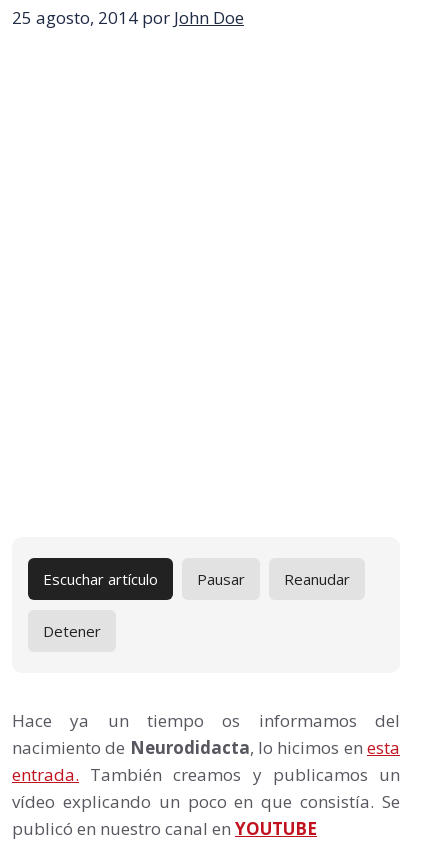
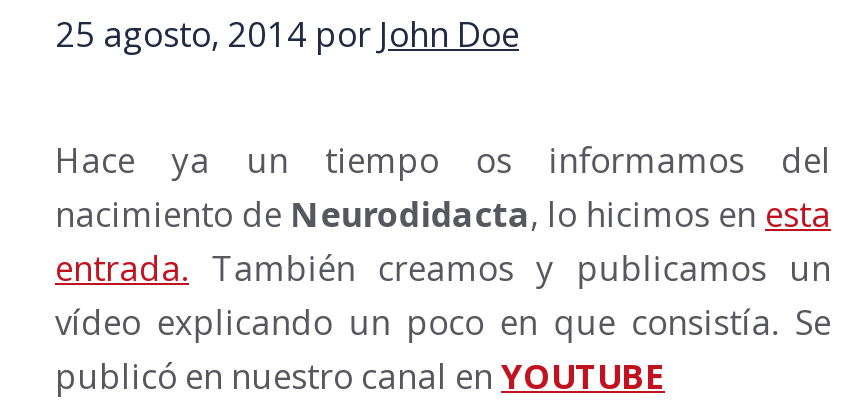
[43,569,350,641] Escuchar artículo | Pausar | Reanudar | Detener -> none

